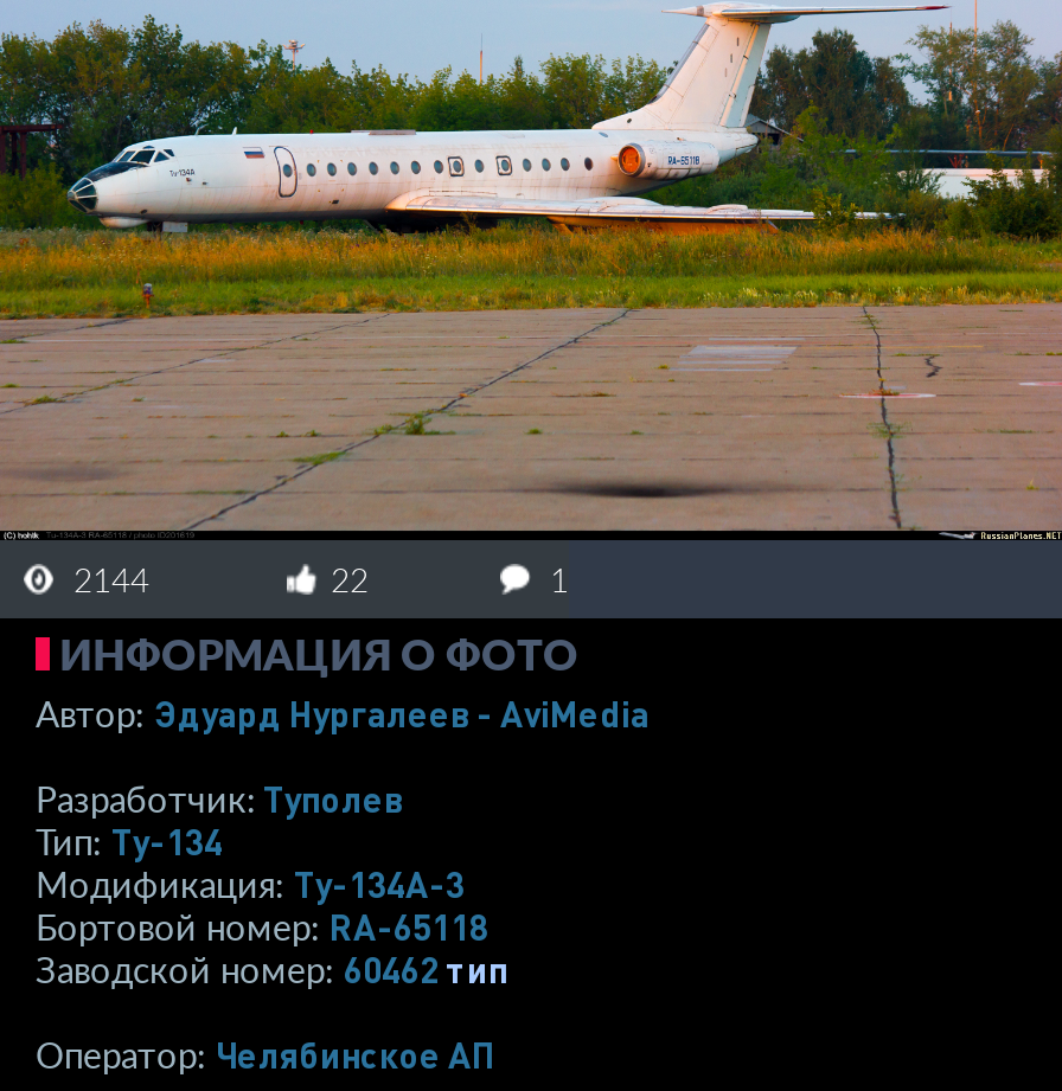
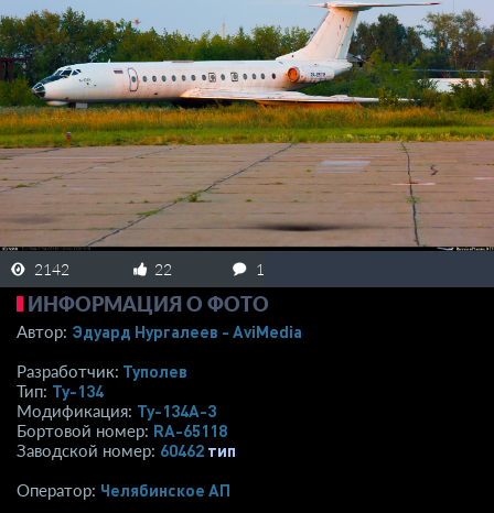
[55,558,149,598] 2144 -> [25,259,69,278] 2142

